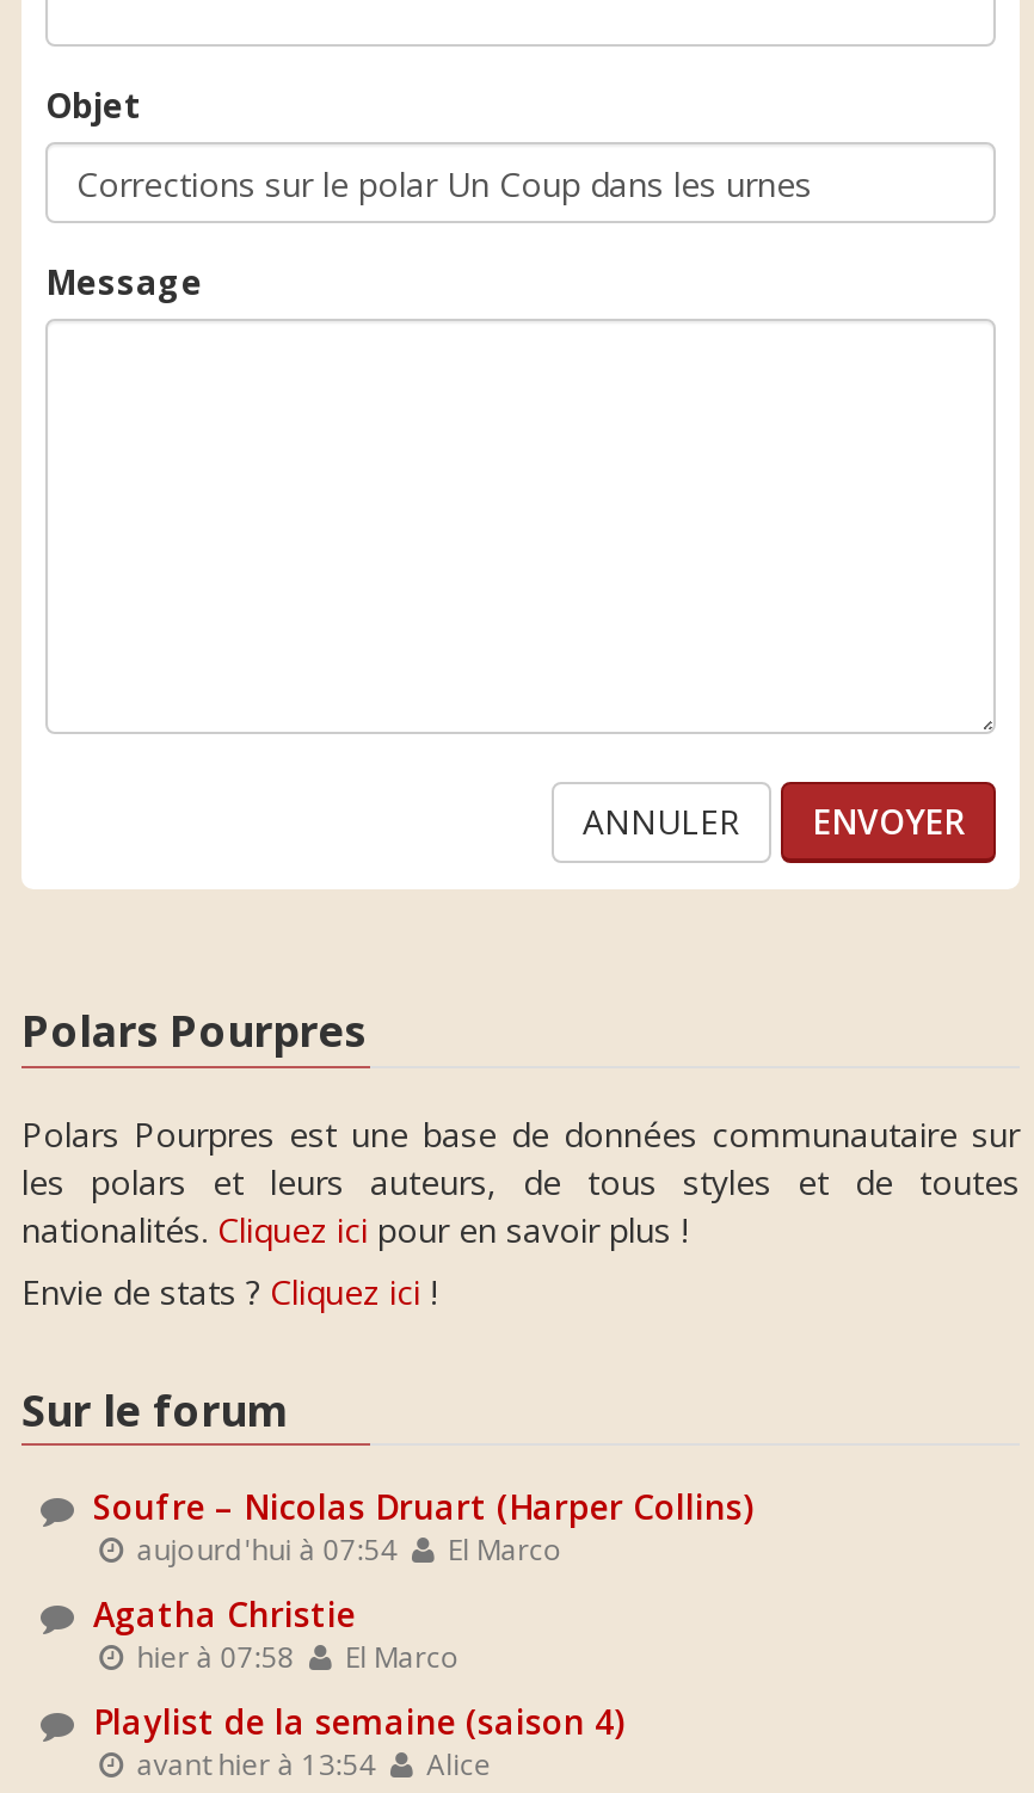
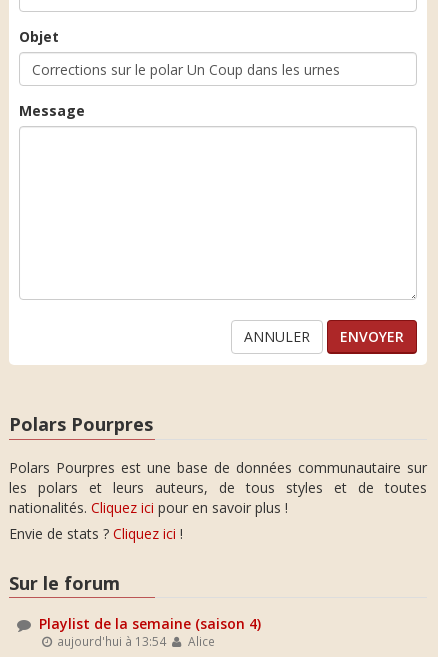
[93,1484,752,1675] Soufre – Nicolas Druart (Harper Collins) | aujourd'hui à 07:54 | El Marco | Agatha Christie | hier à 07:58 | El Marco -> none
[130,1744,491,1782] avant hier à 13:54 Alice -> [54,633,215,649] aujourd'hui à 13:54 Alice

